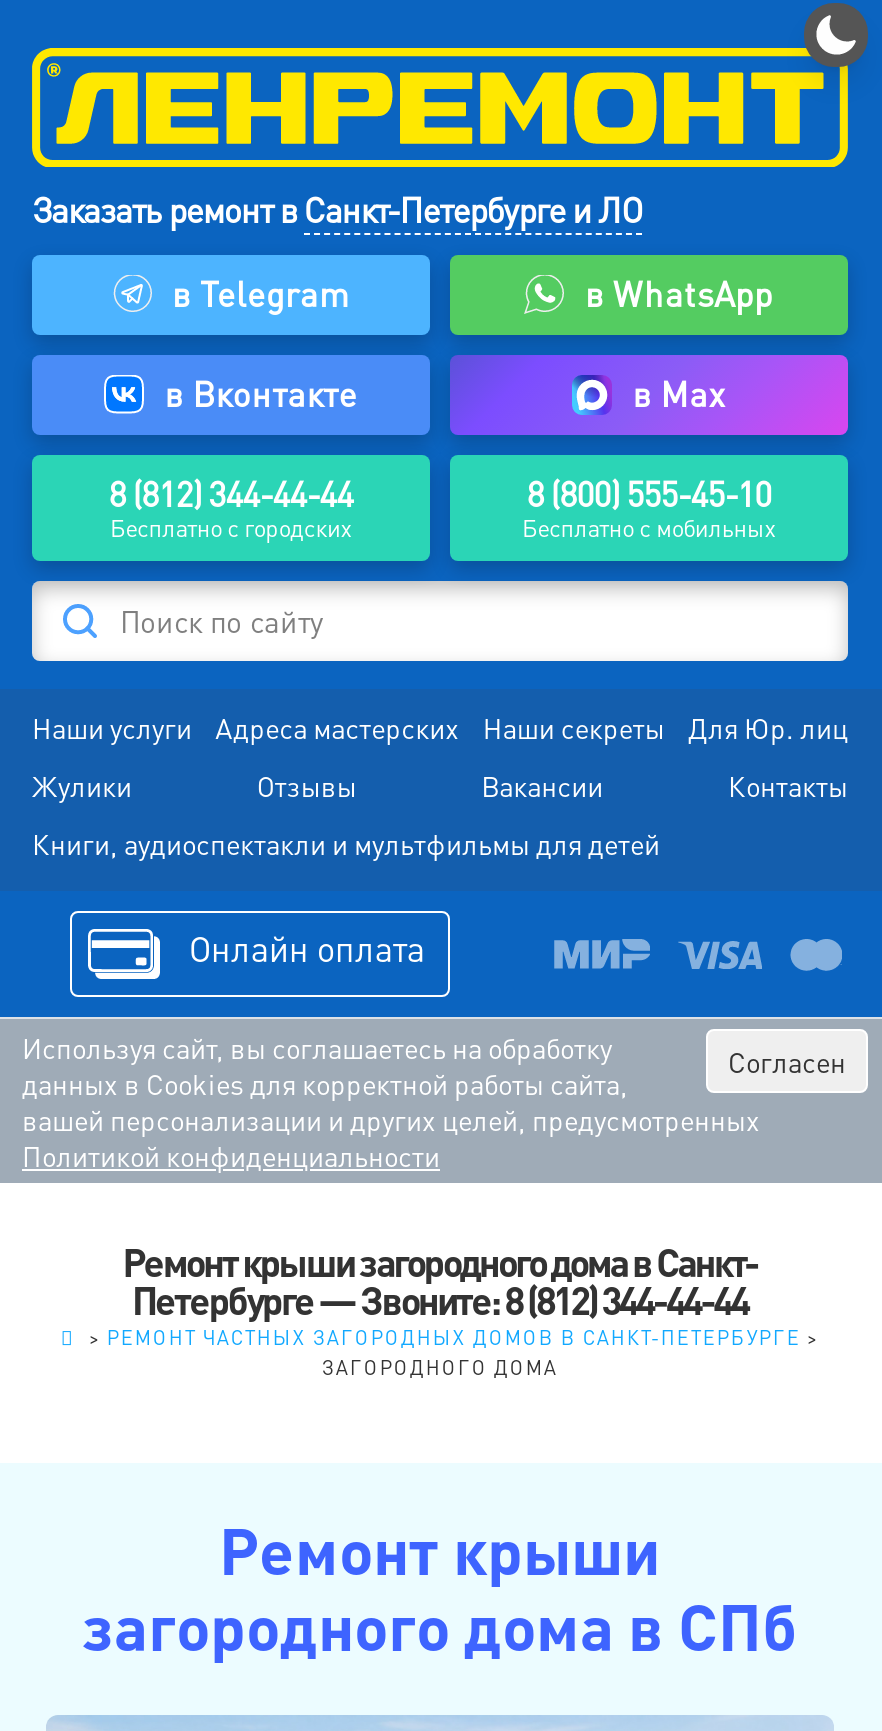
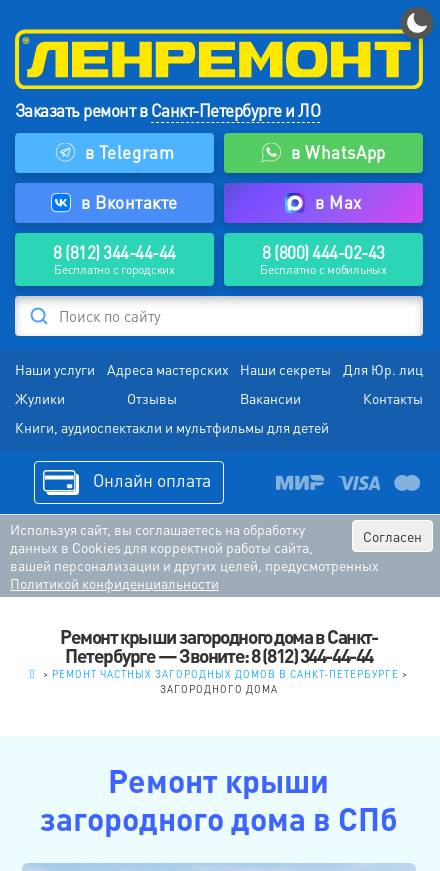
[527,471,771,515] 8 (800) 555-45-10 -> [262,241,385,263] 8 (800) 444-02-43

